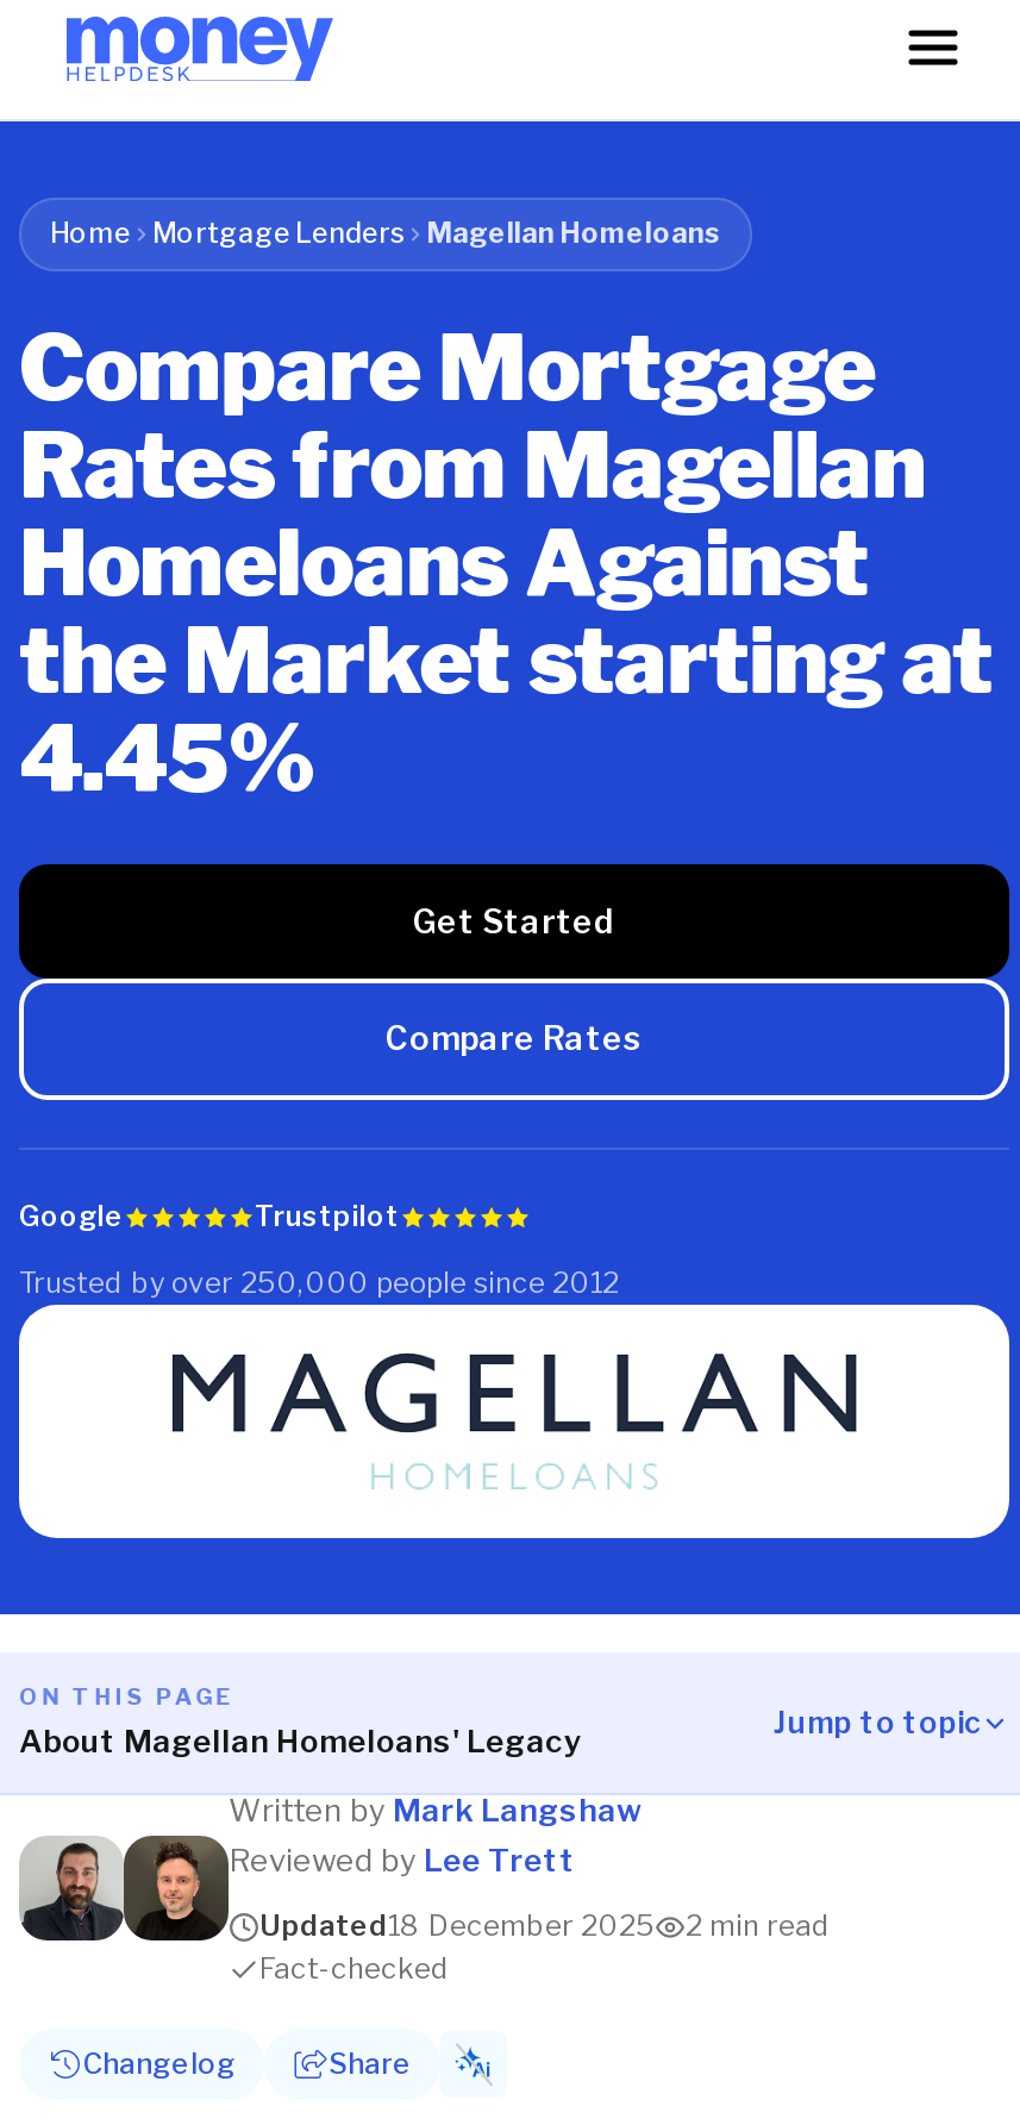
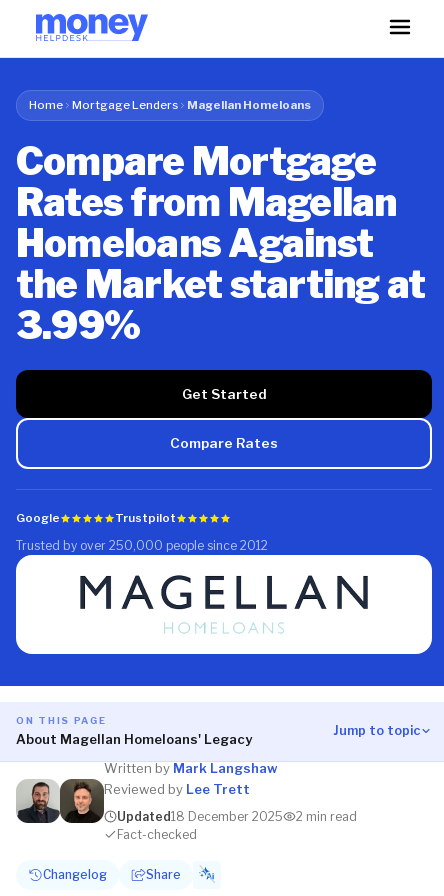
[19,702,315,812] 4.45% -> [16,302,140,348] 3.99%

